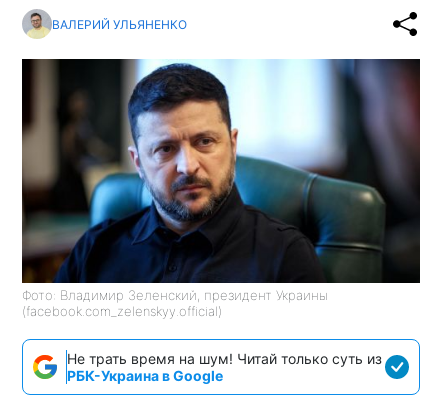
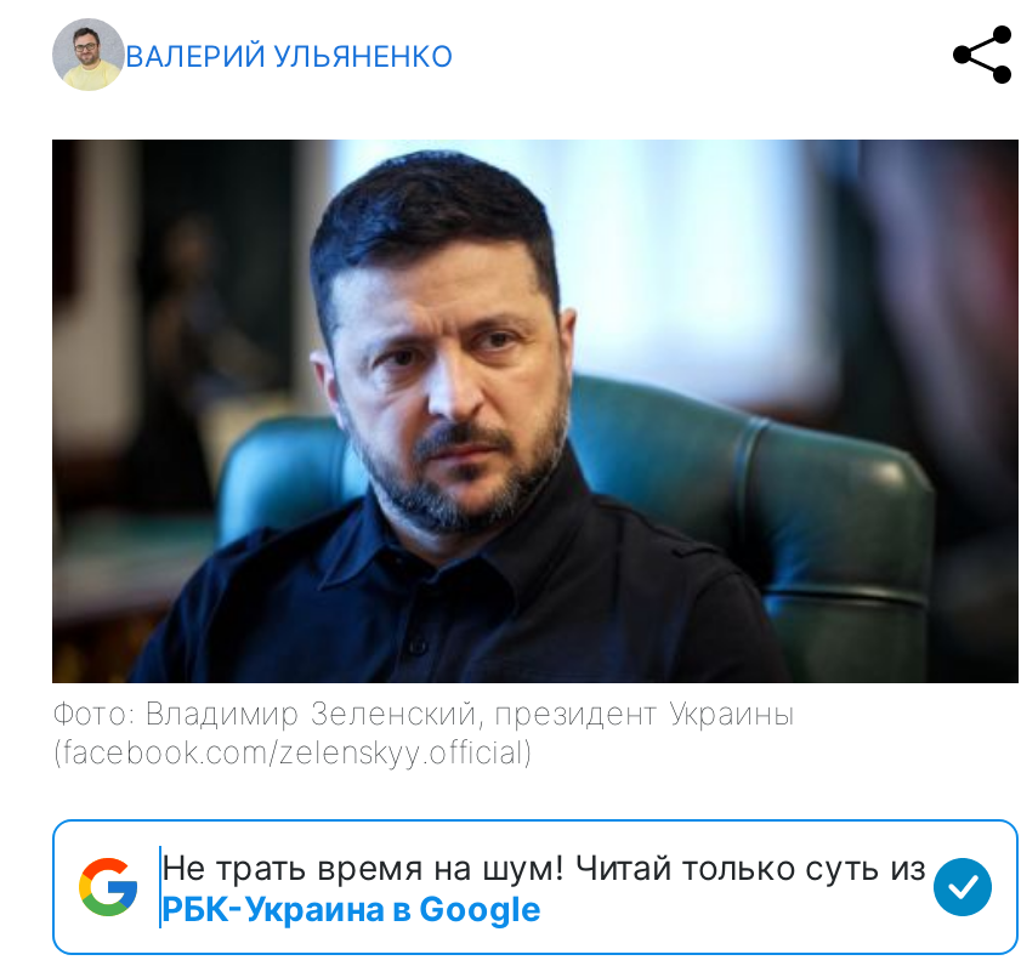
[22,303,222,319] (facebook.com_zelenskyy.official) -> [52,732,533,771] (facebook.com/zelenskyy.official)

